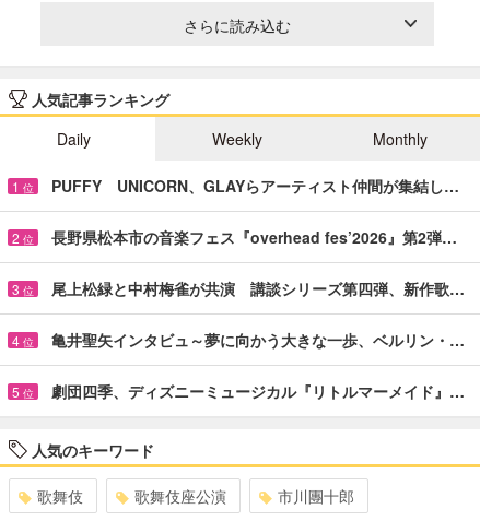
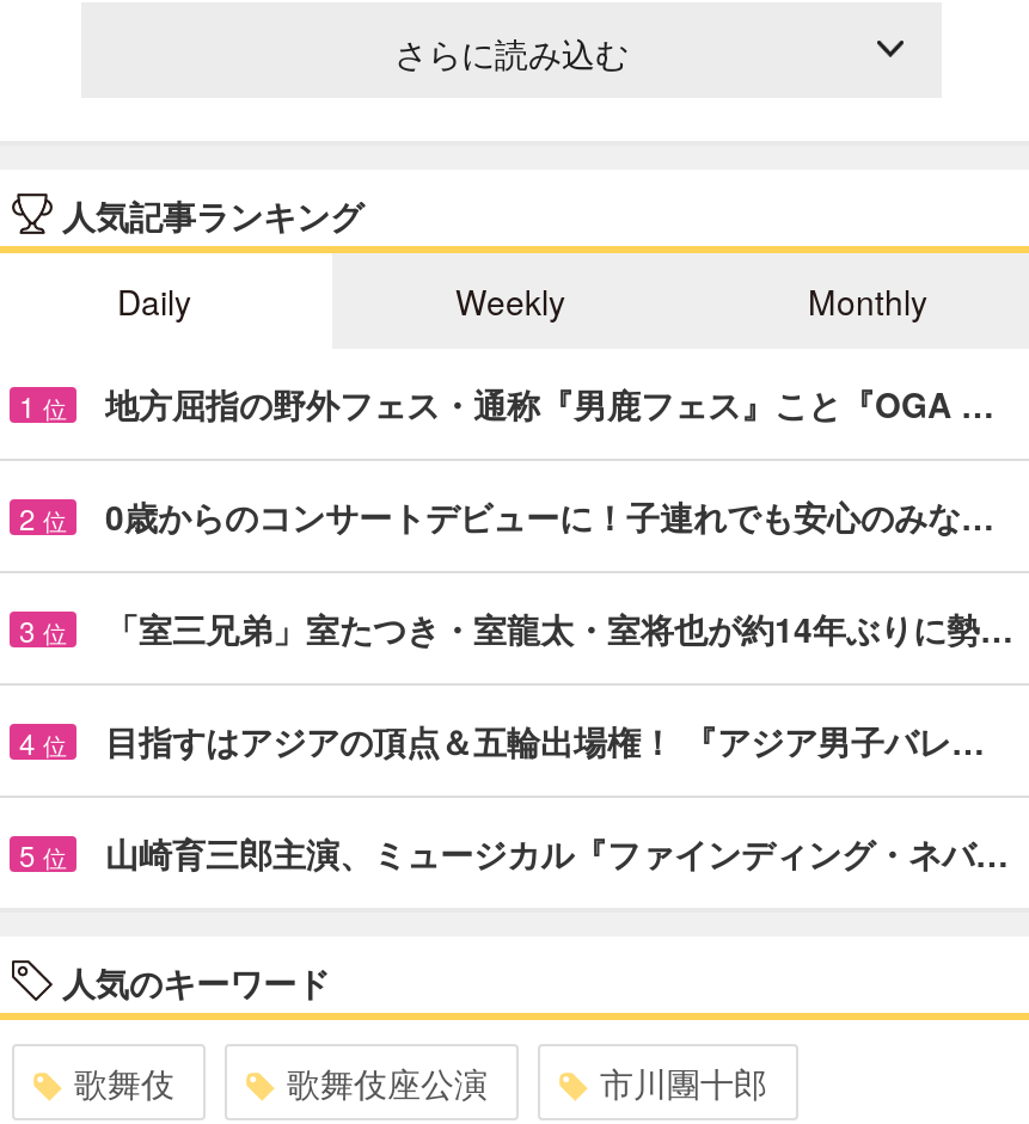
[51,175,459,196] PUFFY UNICORN、GLAYらアーティスト仲間が集結し… -> [105,379,994,427] 地方屈指の野外フェス・通称『男鹿フェス』こと『OGA …
[51,226,457,248] 長野県松本市の音楽フェス『overhead fes’2026』第2弾… -> [105,492,994,539] 0歳からのコンサートデビューに！子連れでも安心のみな…
[51,277,465,299] 尾上松緑と中村梅雀が共演 講談シリーズ第四弾、新作歌… -> [105,604,1013,652] 「室三兄弟」室たつき・室龍太・室将也が約14年ぶりに勢…
[51,329,465,350] 亀井聖矢インタビュ～夢に向かう大きな一歩、ベルリン・… -> [105,716,985,764] 目指すはアジアの頂点＆五輪出場権！ 『アジア男子バレ…
[51,380,465,402] 劇団四季、ディズニーミュージカル『リトルマーメイド』… -> [105,828,1009,876] 山崎育三郎主演、ミュージカル『ファインディング・ネバ…

